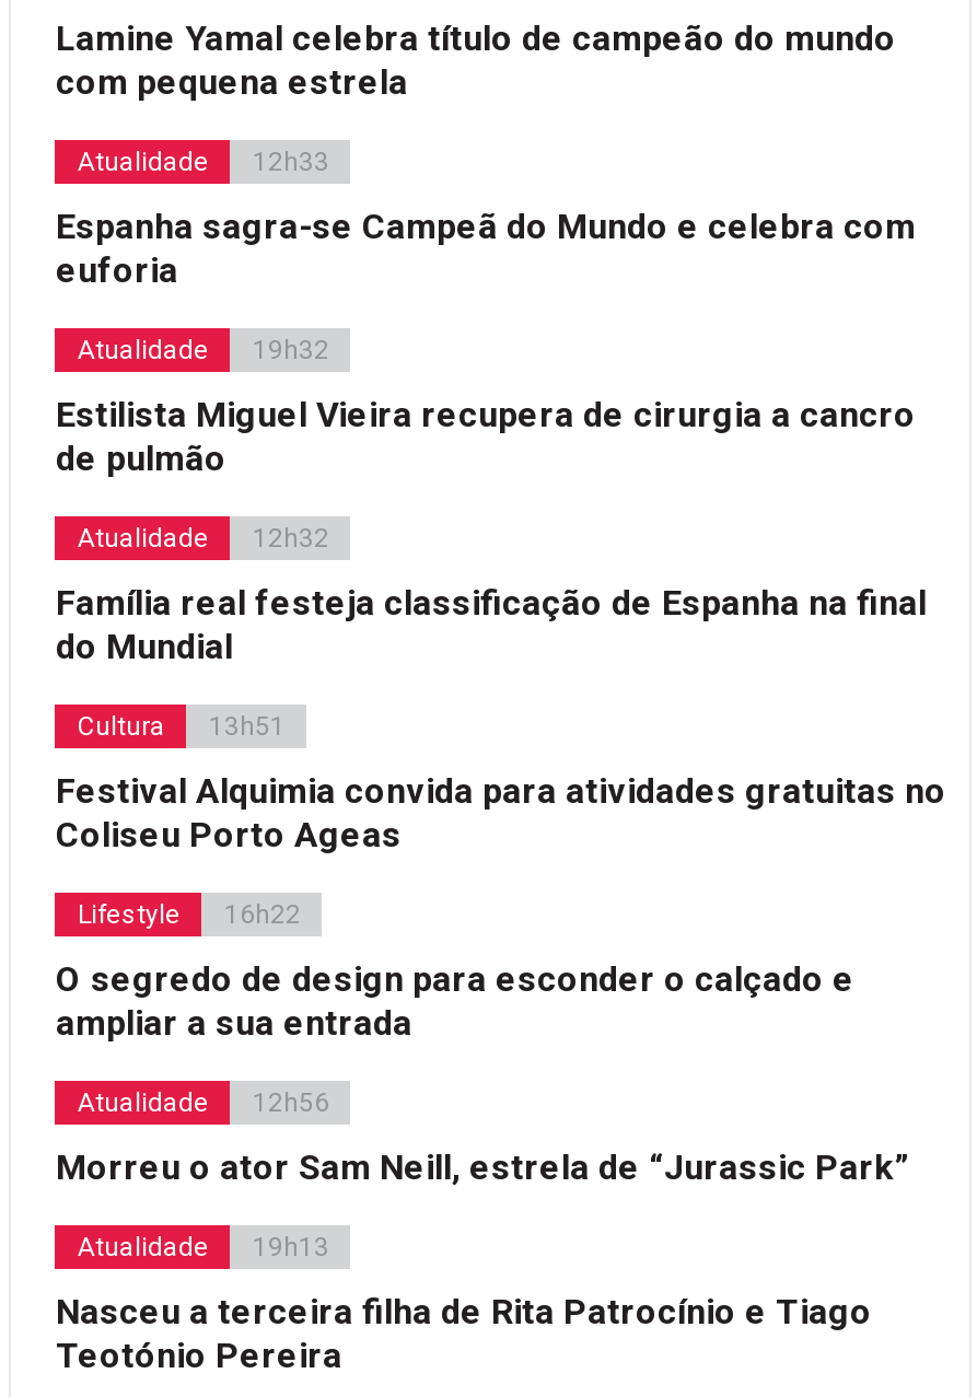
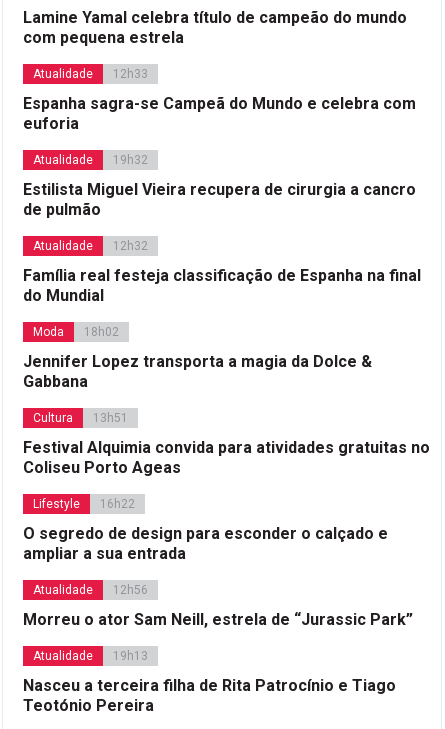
none -> [23,325,372,391] Moda | 18h02 | Jennifer Lopez transporta a magia da Dolce & | Gabbana

